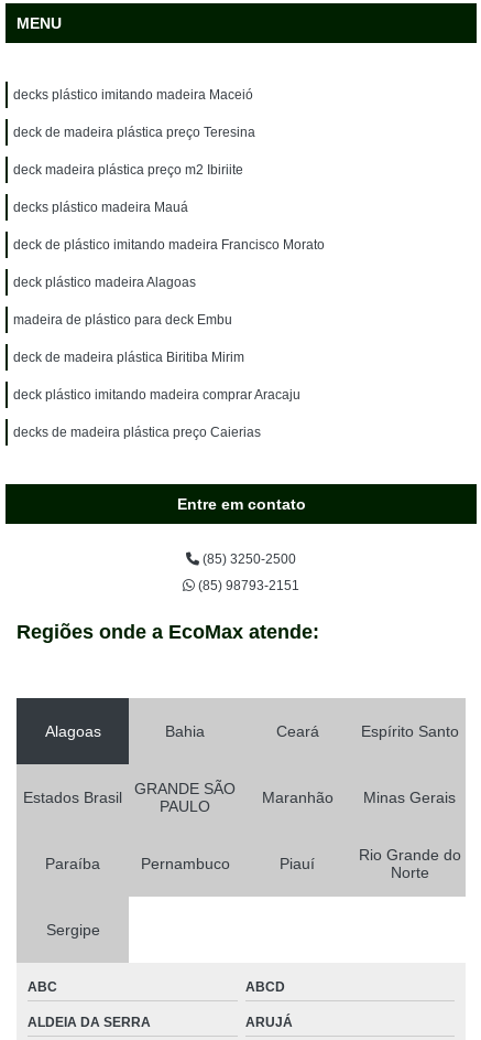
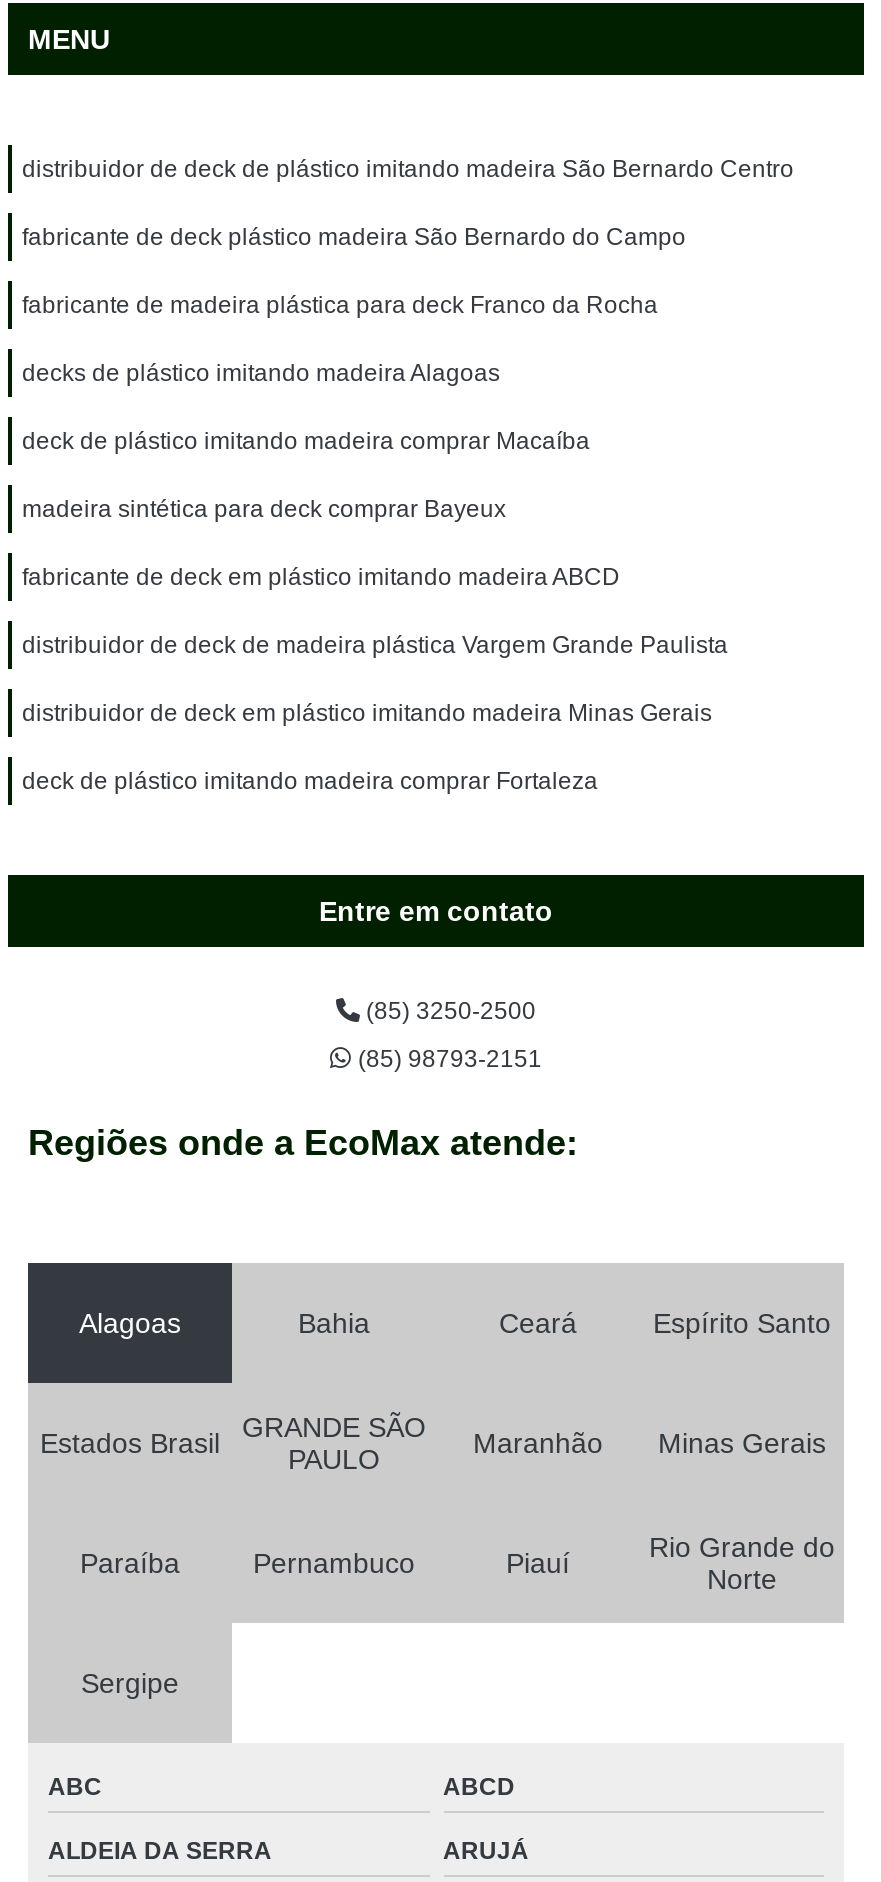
[13,87,253,103] decks plástico imitando madeira Maceió -> [22,155,794,183] distribuidor de deck de plástico imitando madeira São Bernardo Centro
[13,125,255,140] deck de madeira plástica preço Teresina -> [22,223,686,251] fabricante de deck plástico madeira São Bernardo do Campo
[13,162,243,178] deck madeira plástica preço m2 Ibiriite -> [22,291,658,319] fabricante de madeira plástica para deck Franco da Rocha
[13,200,188,215] decks plástico madeira Mauá -> [22,359,500,387] decks de plástico imitando madeira Alagoas
[13,237,325,253] deck de plástico imitando madeira Francisco Morato -> [22,427,590,455] deck de plástico imitando madeira comprar Macaíba
[13,275,196,290] deck plástico madeira Alagoas -> [22,495,506,523] madeira sintética para deck comprar Bayeux
[13,312,232,328] madeira de plástico para deck Embu -> [22,563,620,591] fabricante de deck em plástico imitando madeira ABCD
[13,350,244,365] deck de madeira plástica Biritiba Mirim -> [22,631,728,659] distribuidor de deck de madeira plástica Vargem Grande Paulista
[13,387,300,403] deck plástico imitando madeira comprar Aracaju -> [22,699,712,727] distribuidor de deck em plástico imitando madeira Minas Gerais
[13,425,261,440] decks de madeira plástica preço Caierias -> [22,767,598,795] deck de plástico imitando madeira comprar Fortaleza

